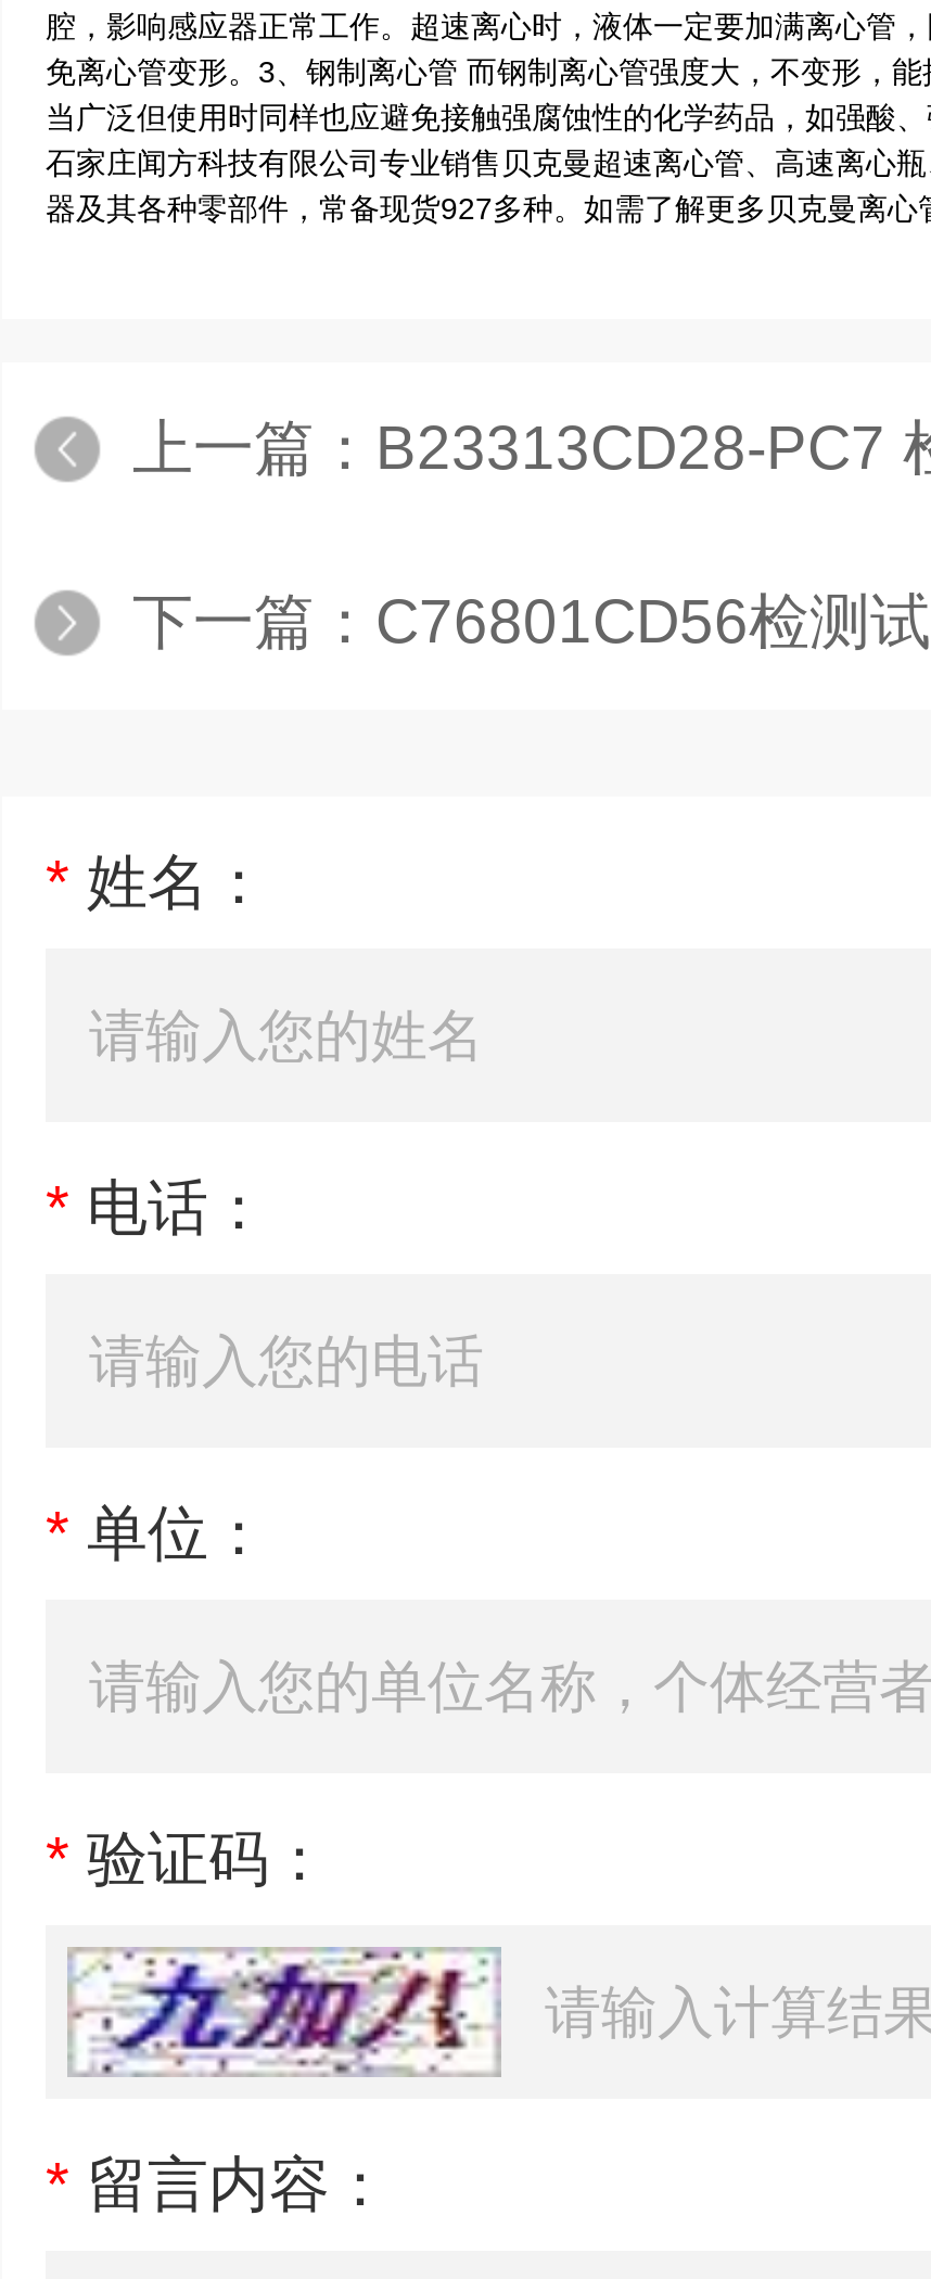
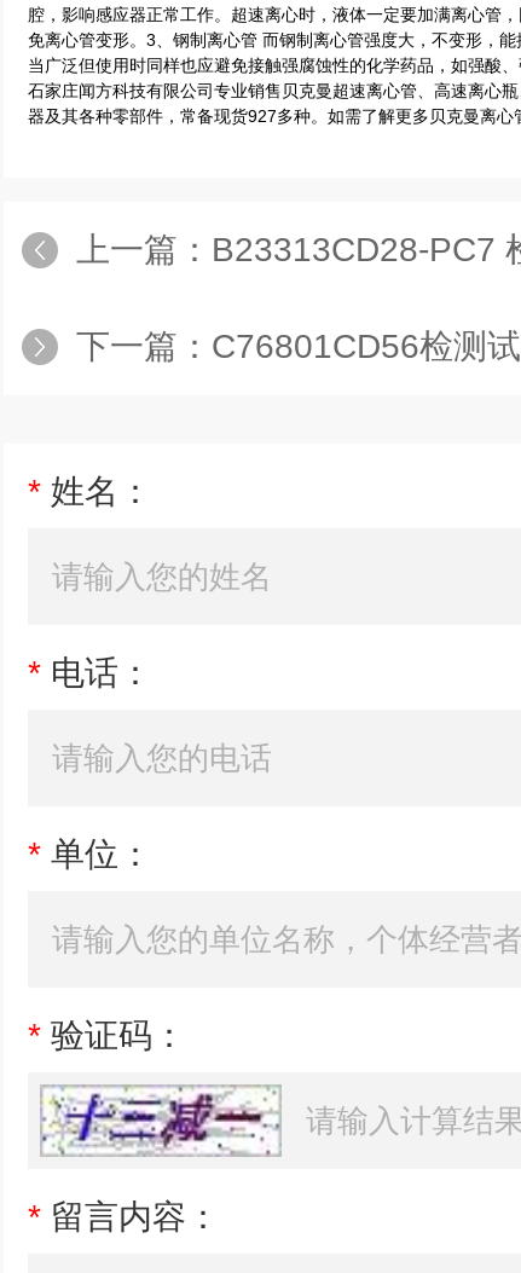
[67,1947,501,2075] [image] -> [40,1084,282,1156] [image]

